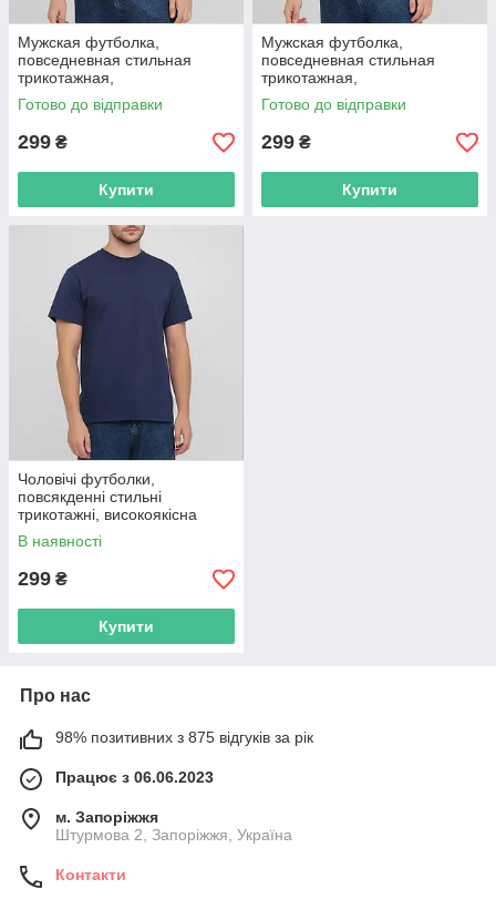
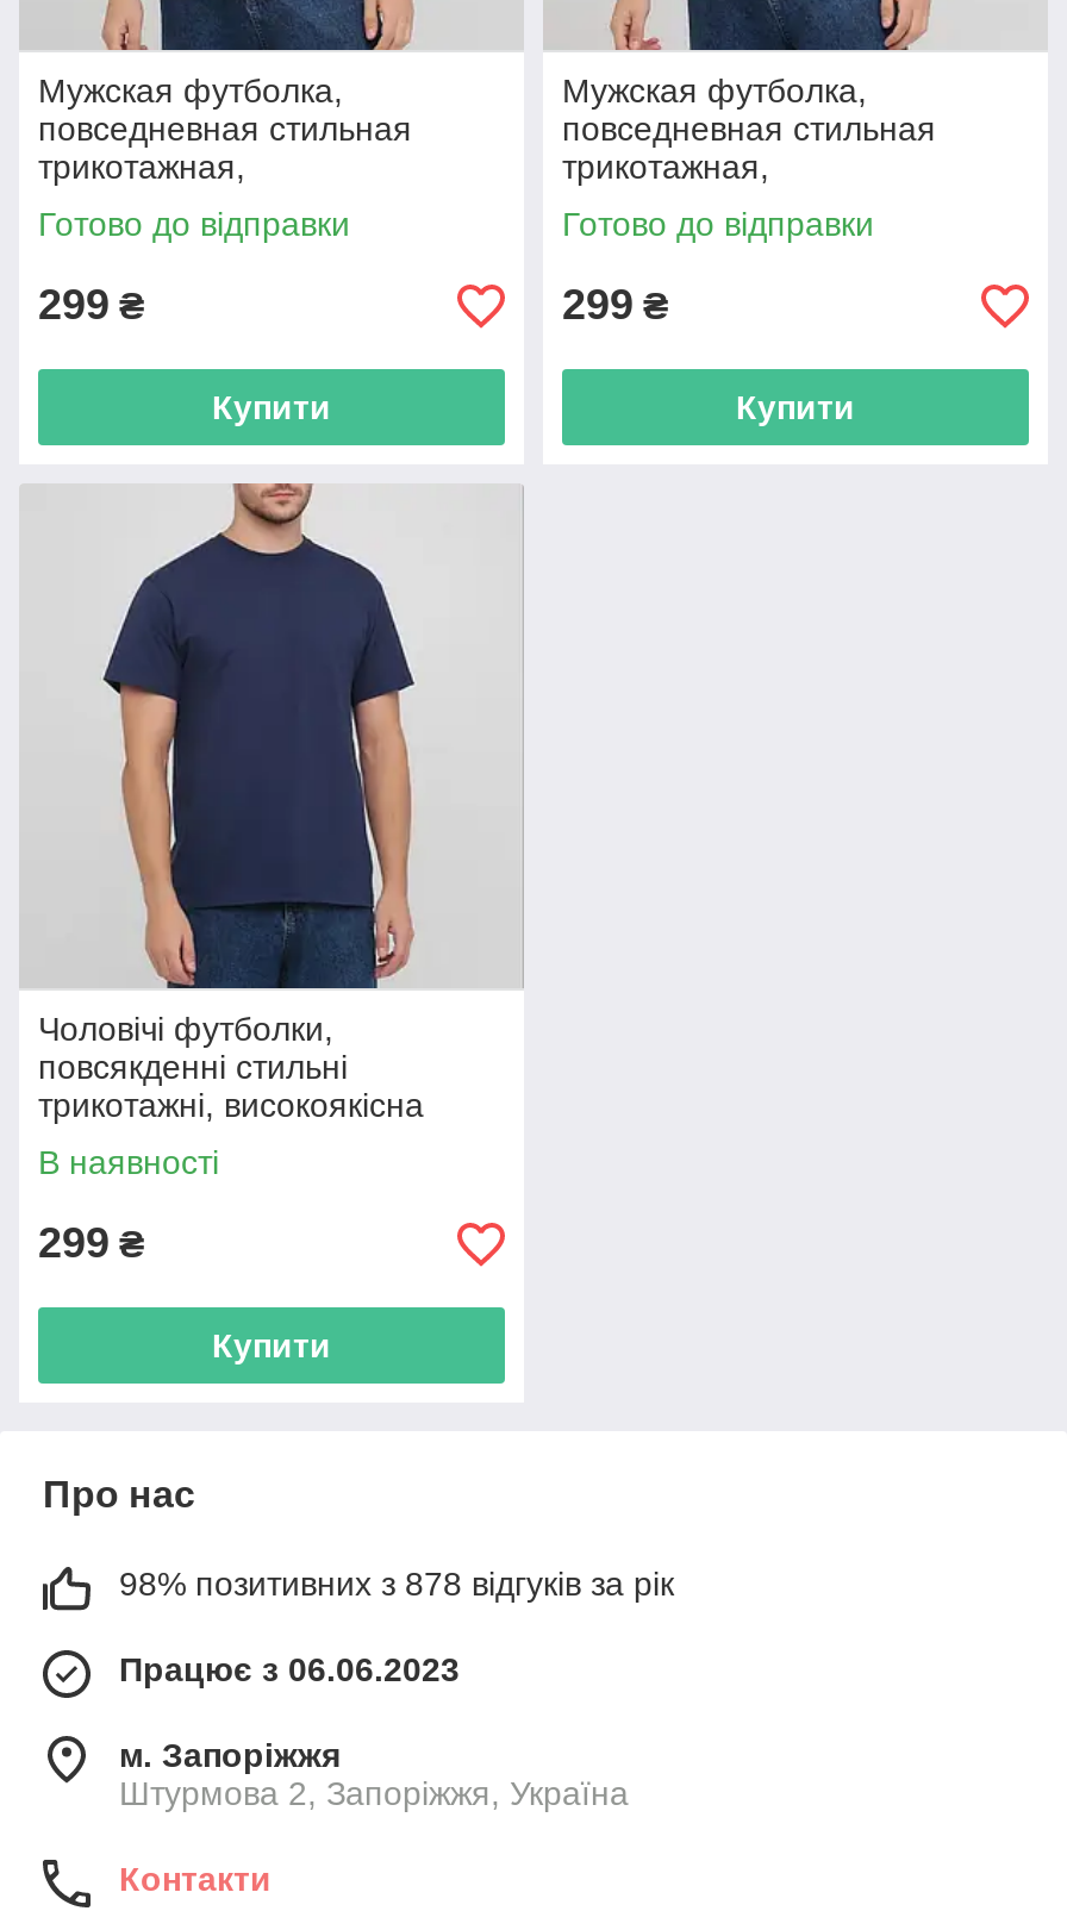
[55,728,313,746] 98% позитивних з 875 відгуків за рік -> [119,1565,674,1603] 98% позитивних з 878 відгуків за рік

